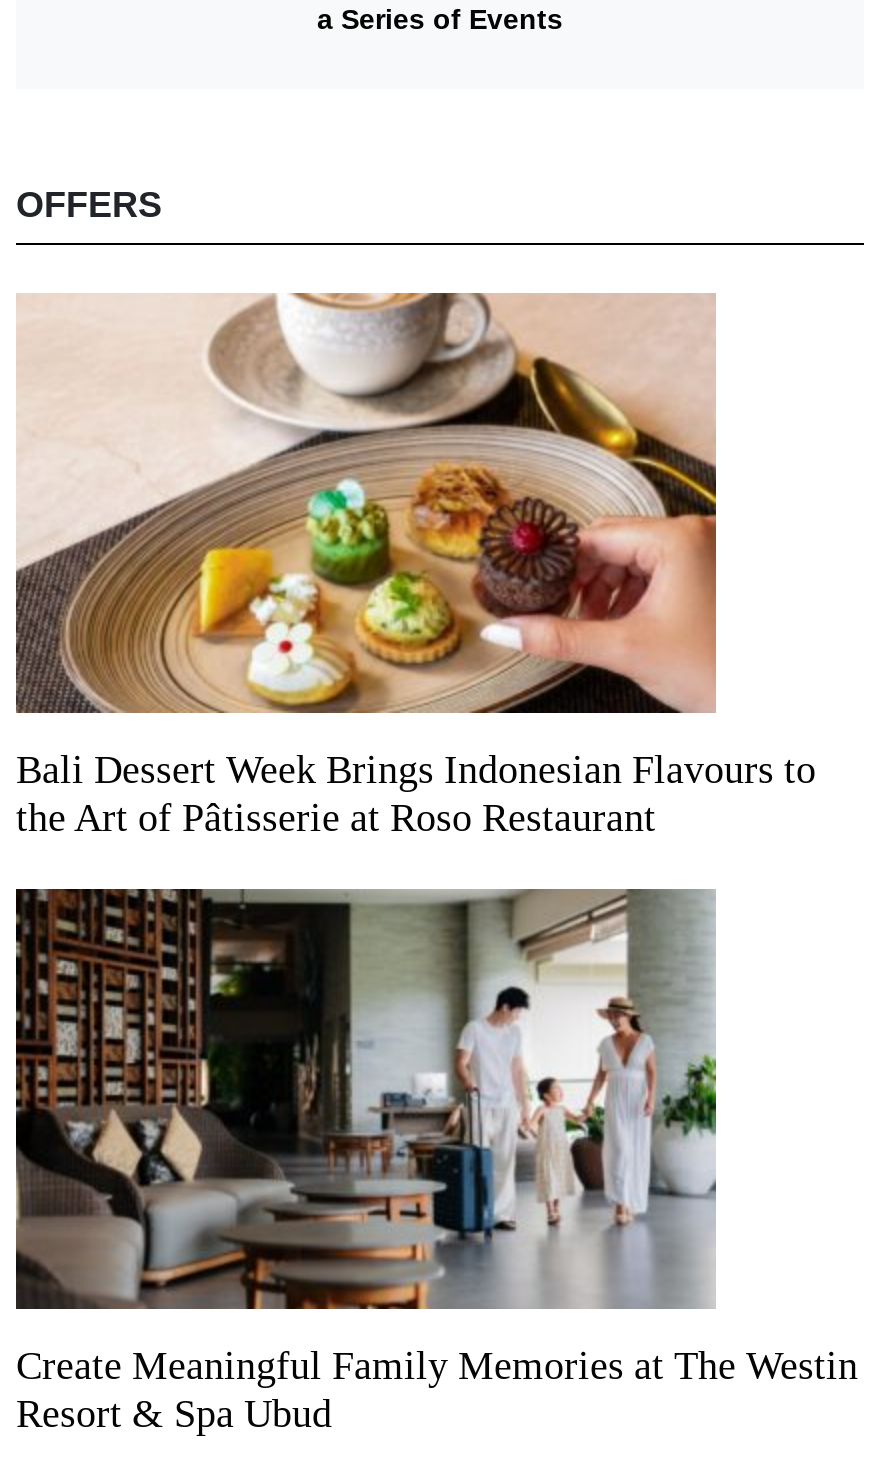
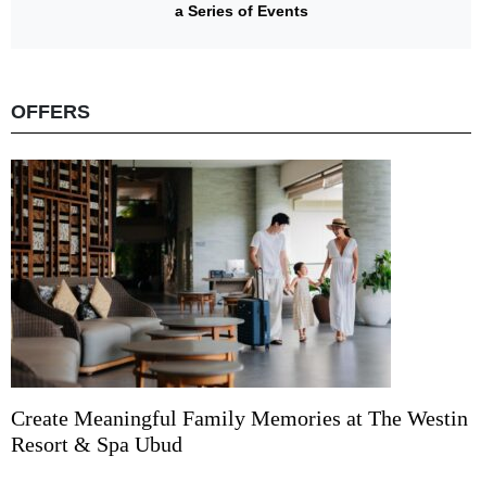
[14,292,816,840] [image] | Bali Dessert Week Brings Indonesian Flavours to | the Art of Pâtisserie at Roso Restaurant -> none

